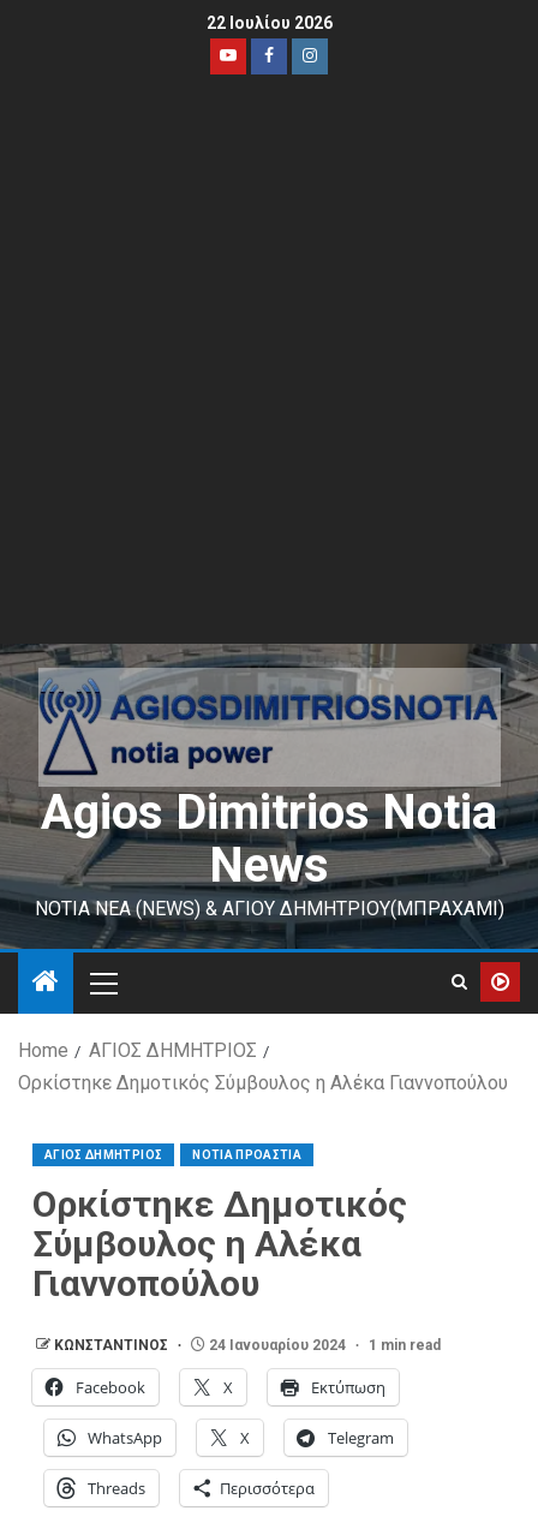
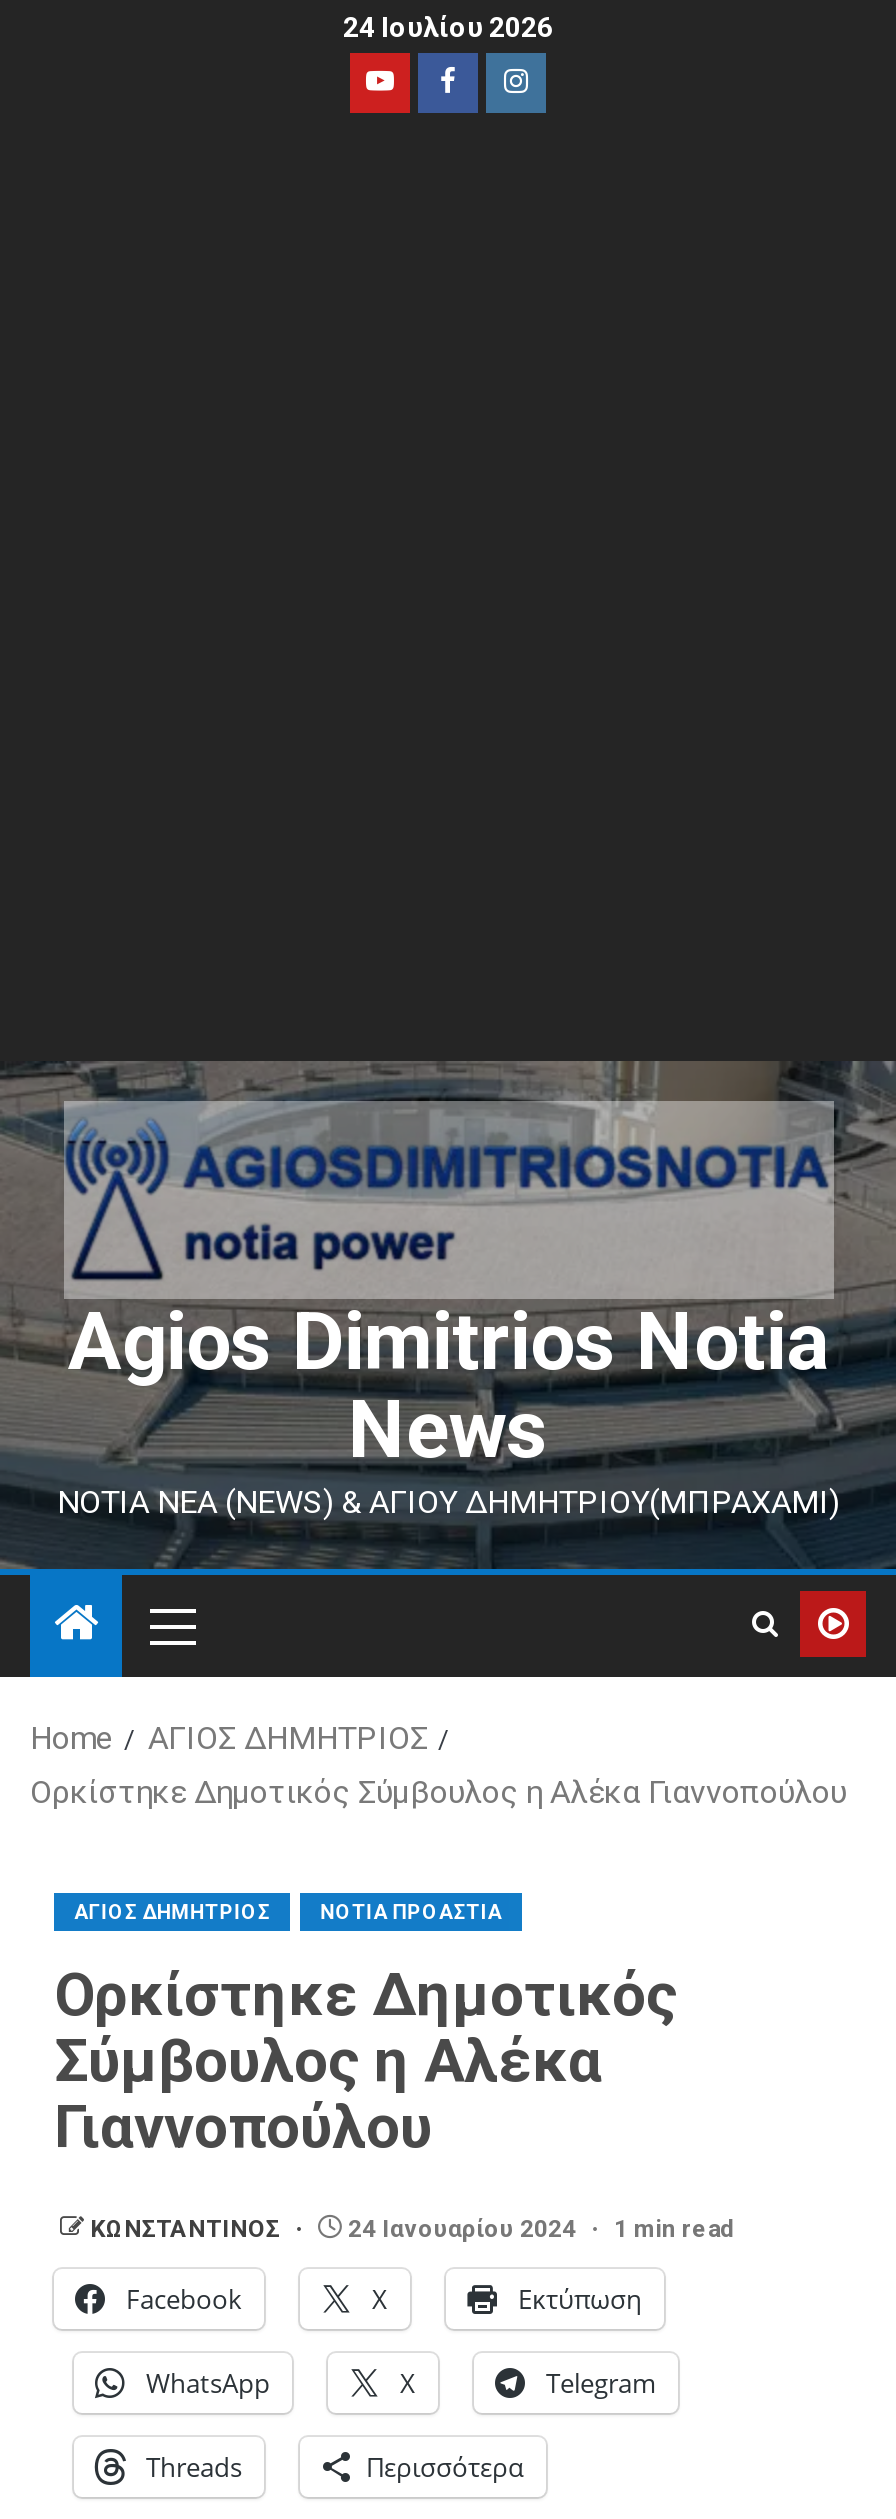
[206,14,332,33] 22 Ιουλίου 2026 -> [343,12,553,44] 24 Ιουλίου 2026

